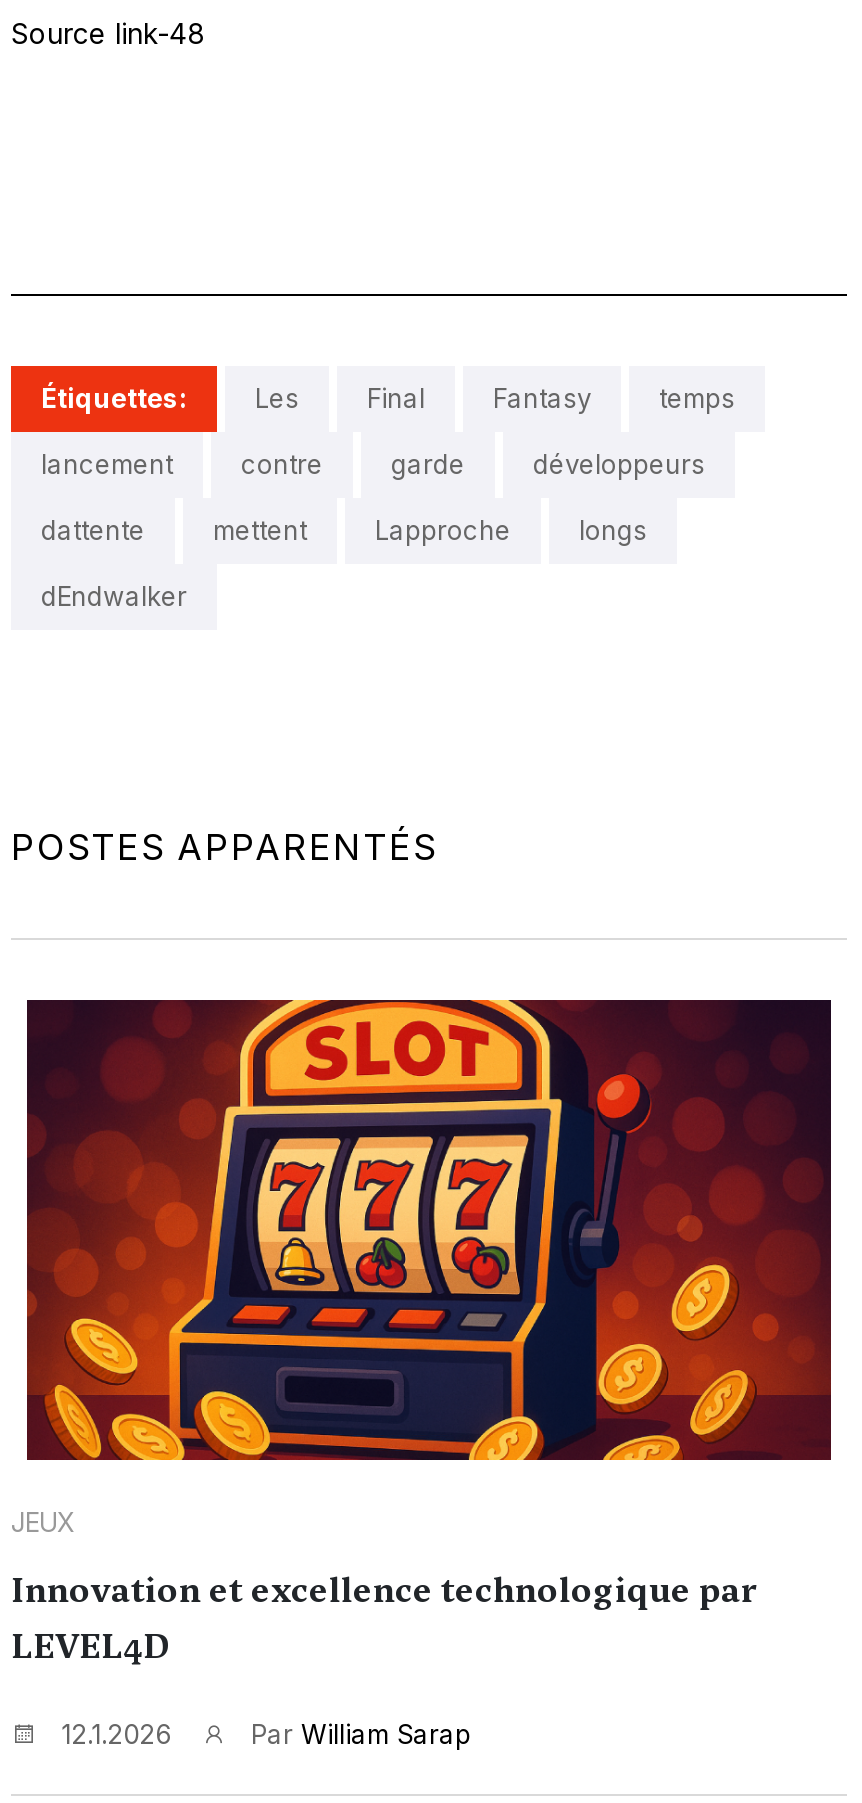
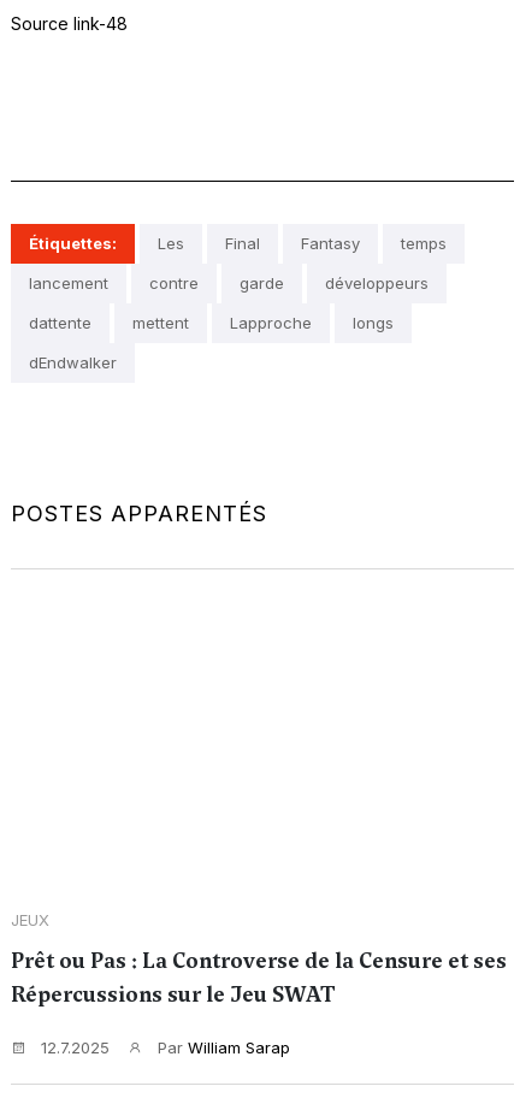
[25,998,833,1462] [image] -> none
[11,1566,757,1670] Innovation et excellence technologique par | LEVEL4D -> [11,946,507,1009] Prêt ou Pas : La Controverse de la Censure et ses | Répercussions sur le Jeu SWAT
[53,1718,171,1750] 12.1.2026 -> [36,1038,110,1057] 12.7.2025

